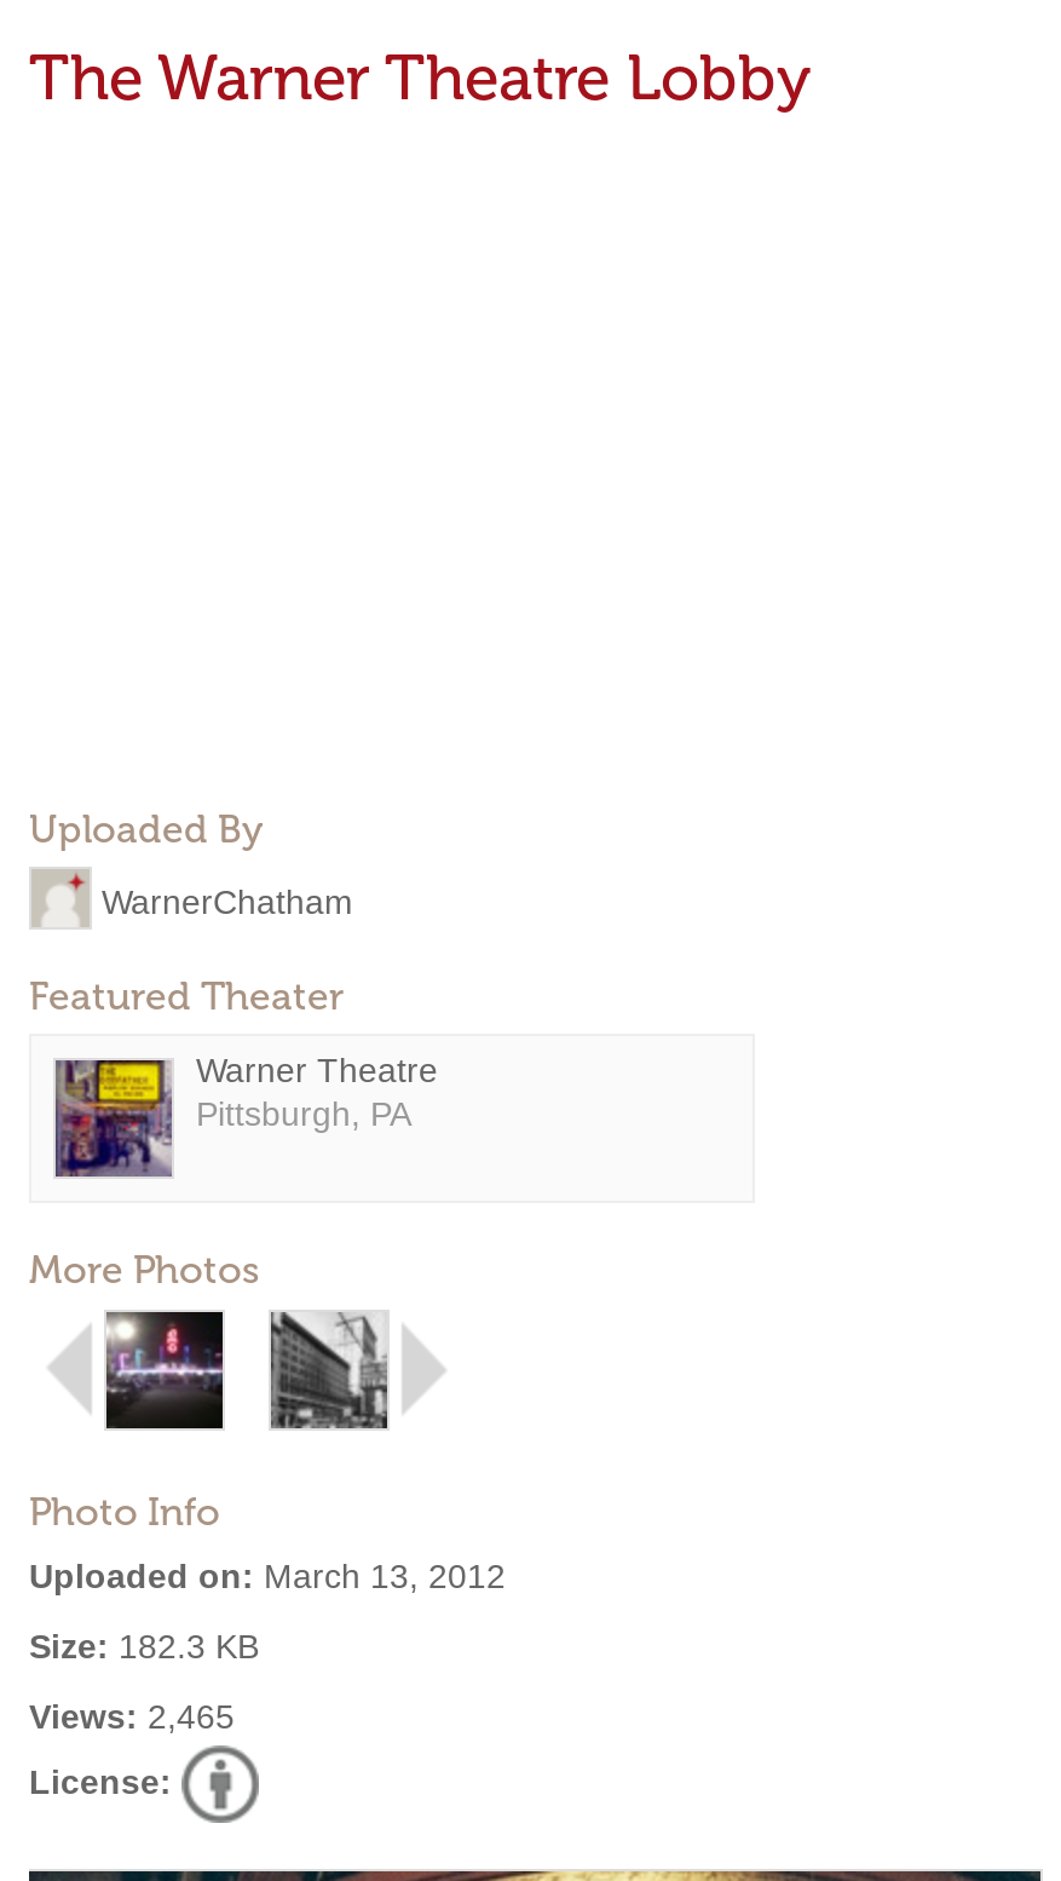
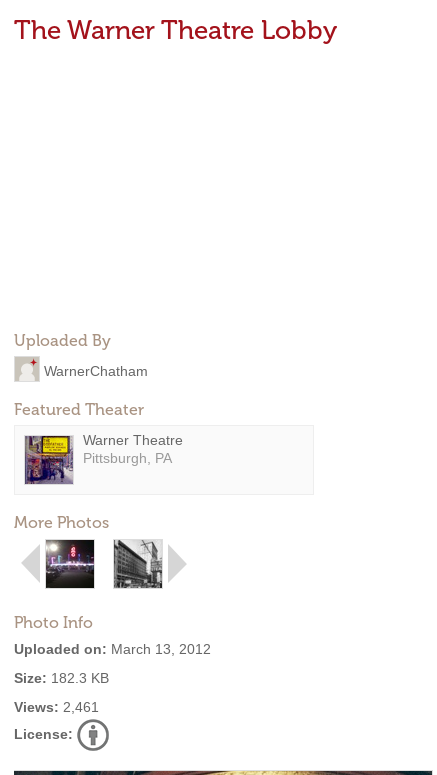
[29,1697,235,1736] Views: 2,465 -> [14,699,99,715] Views: 2,461

